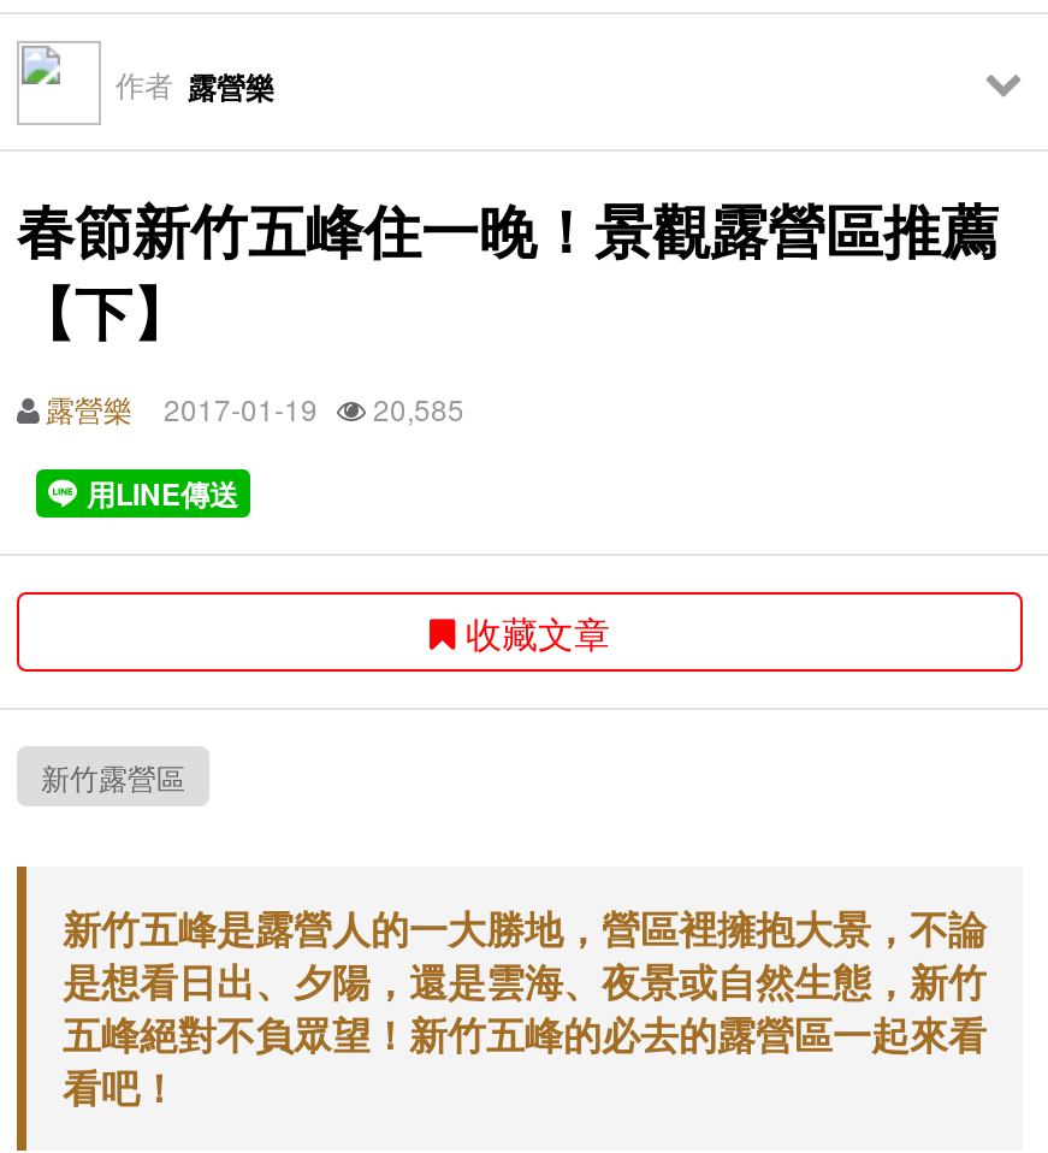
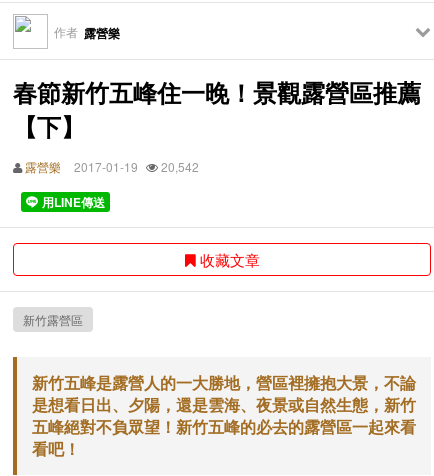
[373,387,464,428] 20,585 -> [161,158,199,175] 20,542

